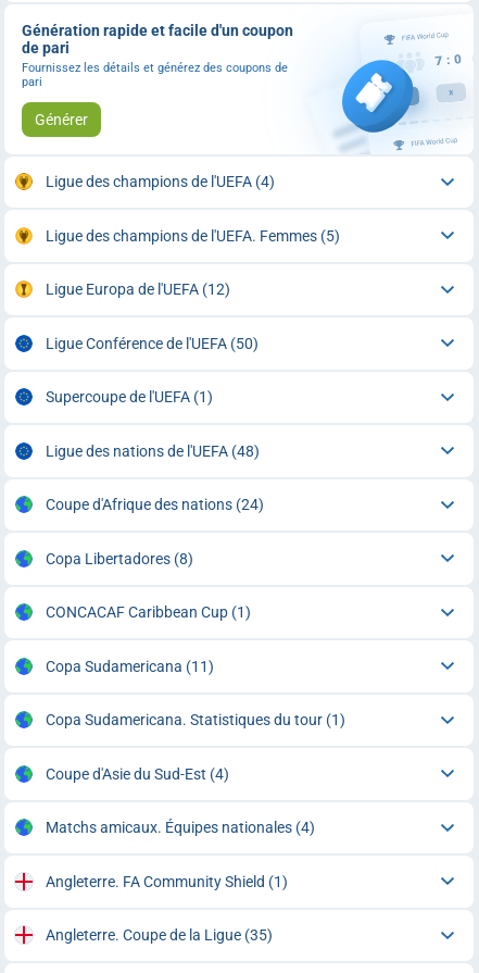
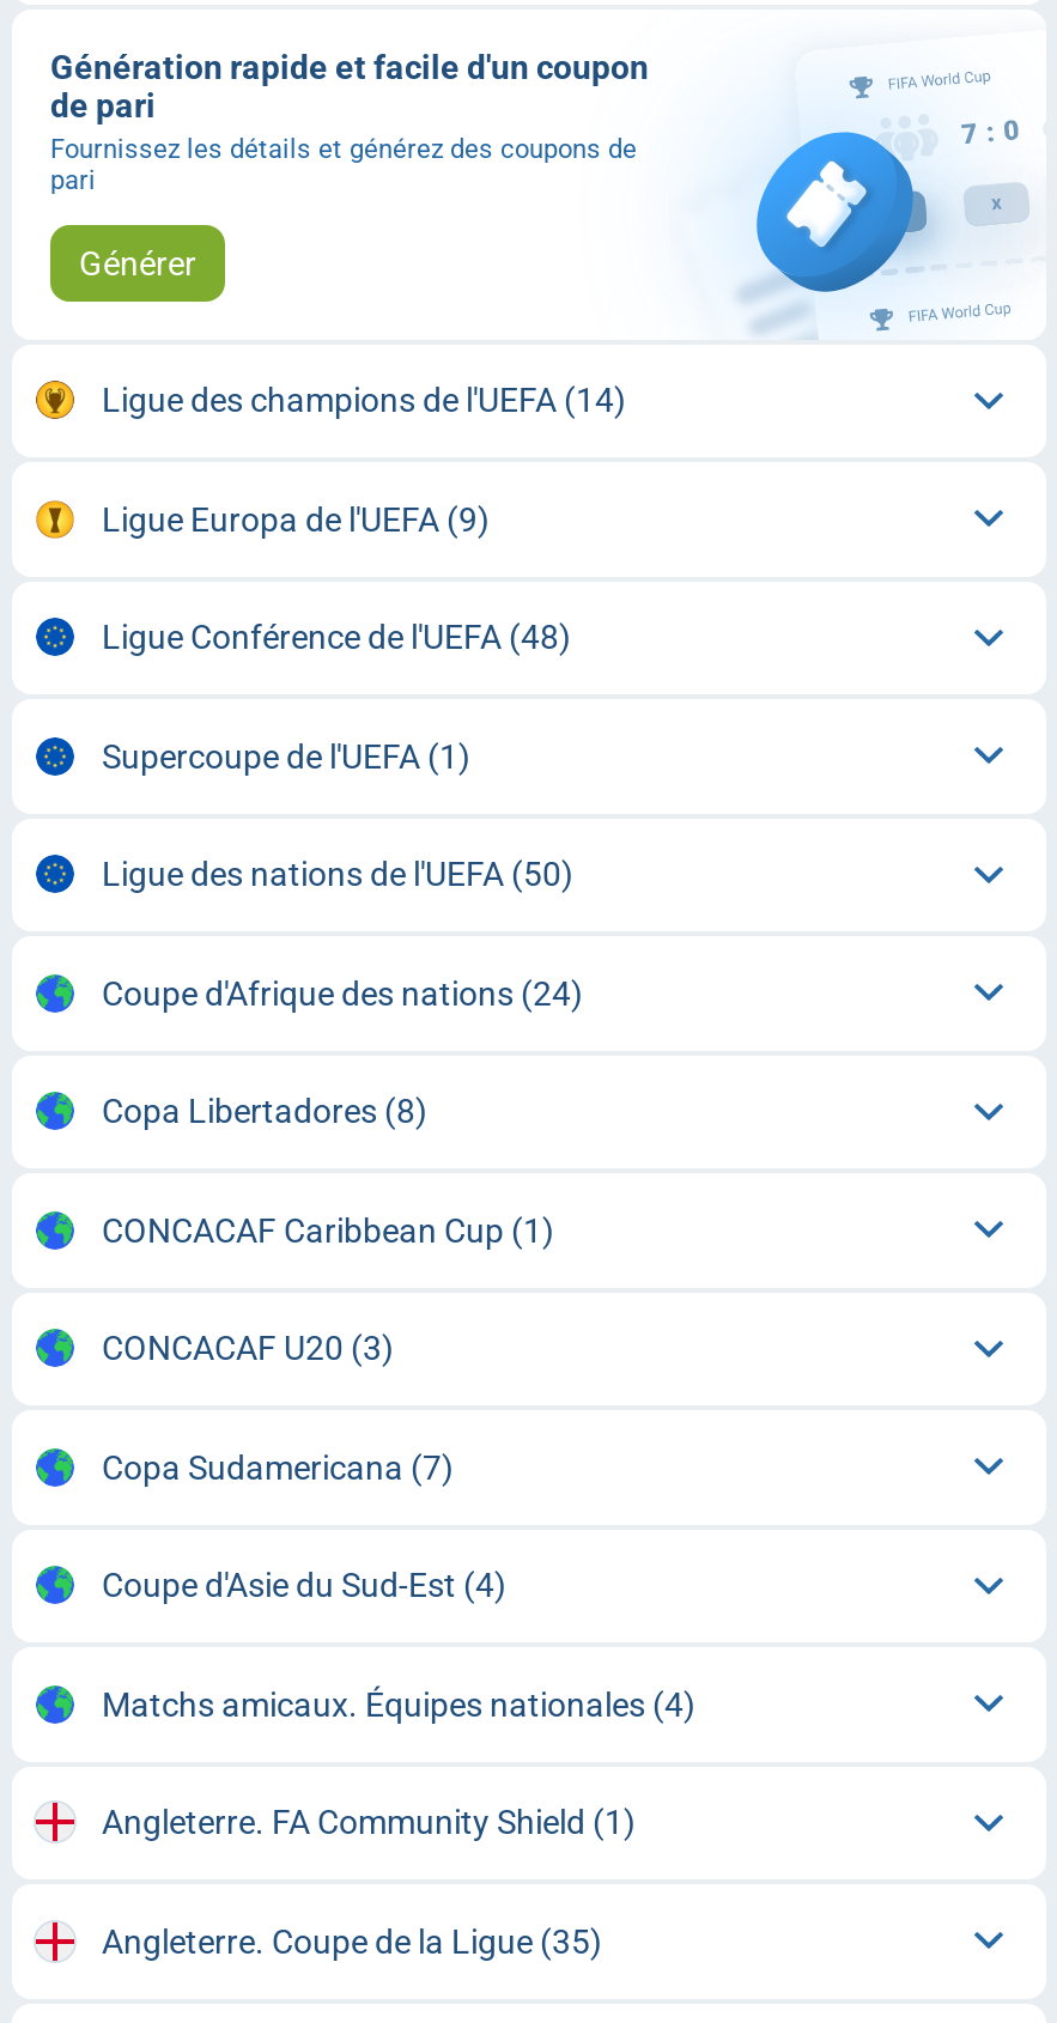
[45,173,339,352] Ligue des champions de l'UEFA (4) | Ligue des champions de l'UEFA. Femmes (5) | Ligue Europa de l'UEFA (12) | Ligue Conférence de l'UEFA (50) -> [102,381,626,656] Ligue des champions de l'UEFA (14) | Ligue Europa de l'UEFA (9) | Ligue Conférence de l'UEFA (48)
[45,442,259,460] Ligue des nations de l'UEFA (48) -> [102,855,573,893] Ligue des nations de l'UEFA (50)
[45,658,213,675] Copa Sudamericana (11) -> [102,1329,394,1368] CONCACAF U20 (3)
[45,711,345,729] Copa Sudamericana. Statistiques du tour (1) -> [102,1448,454,1486] Copa Sudamericana (7)

